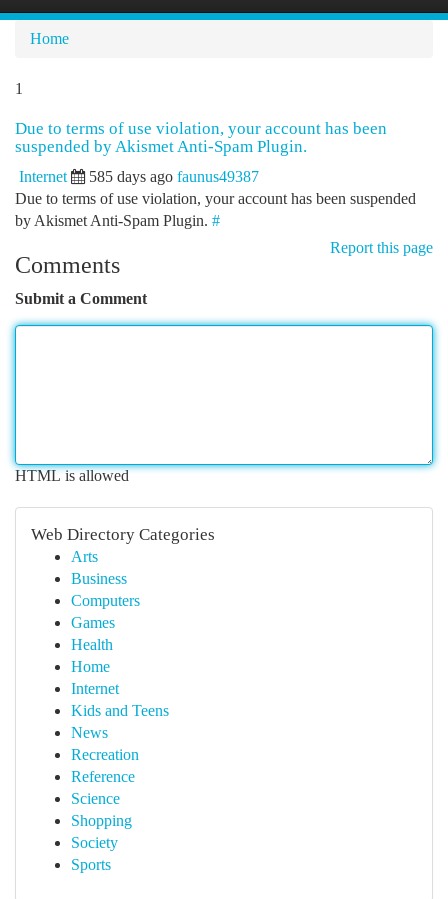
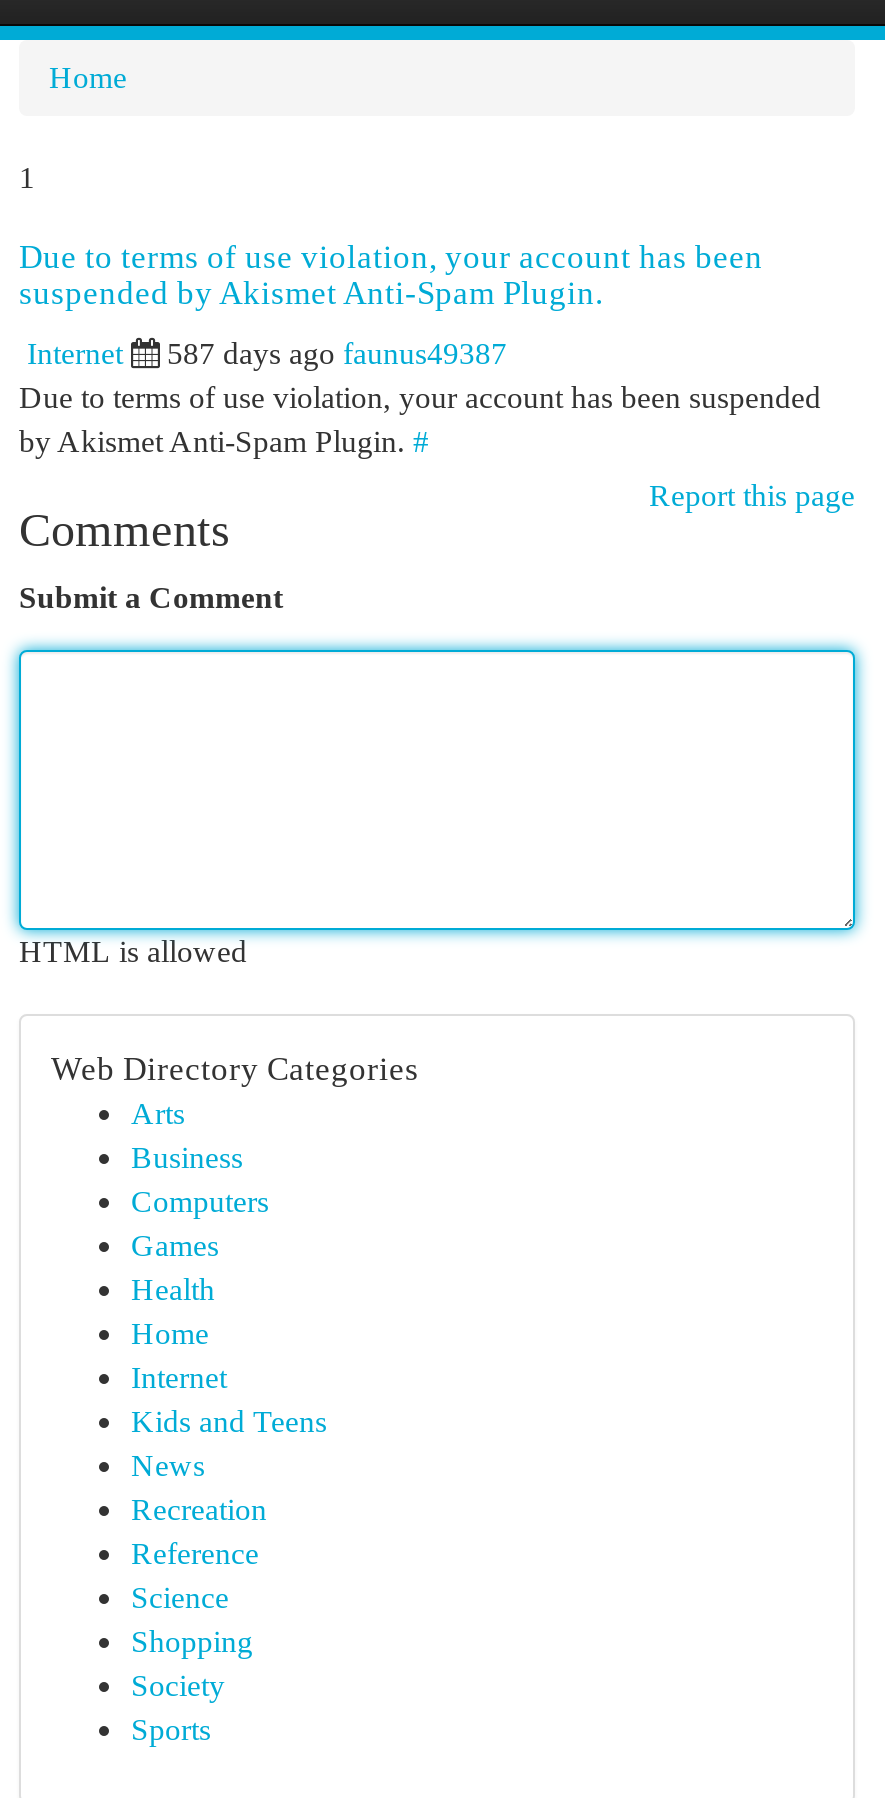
[89,168,259,185] 585 days ago faunus49387 -> [167,336,507,370] 587 days ago faunus49387

